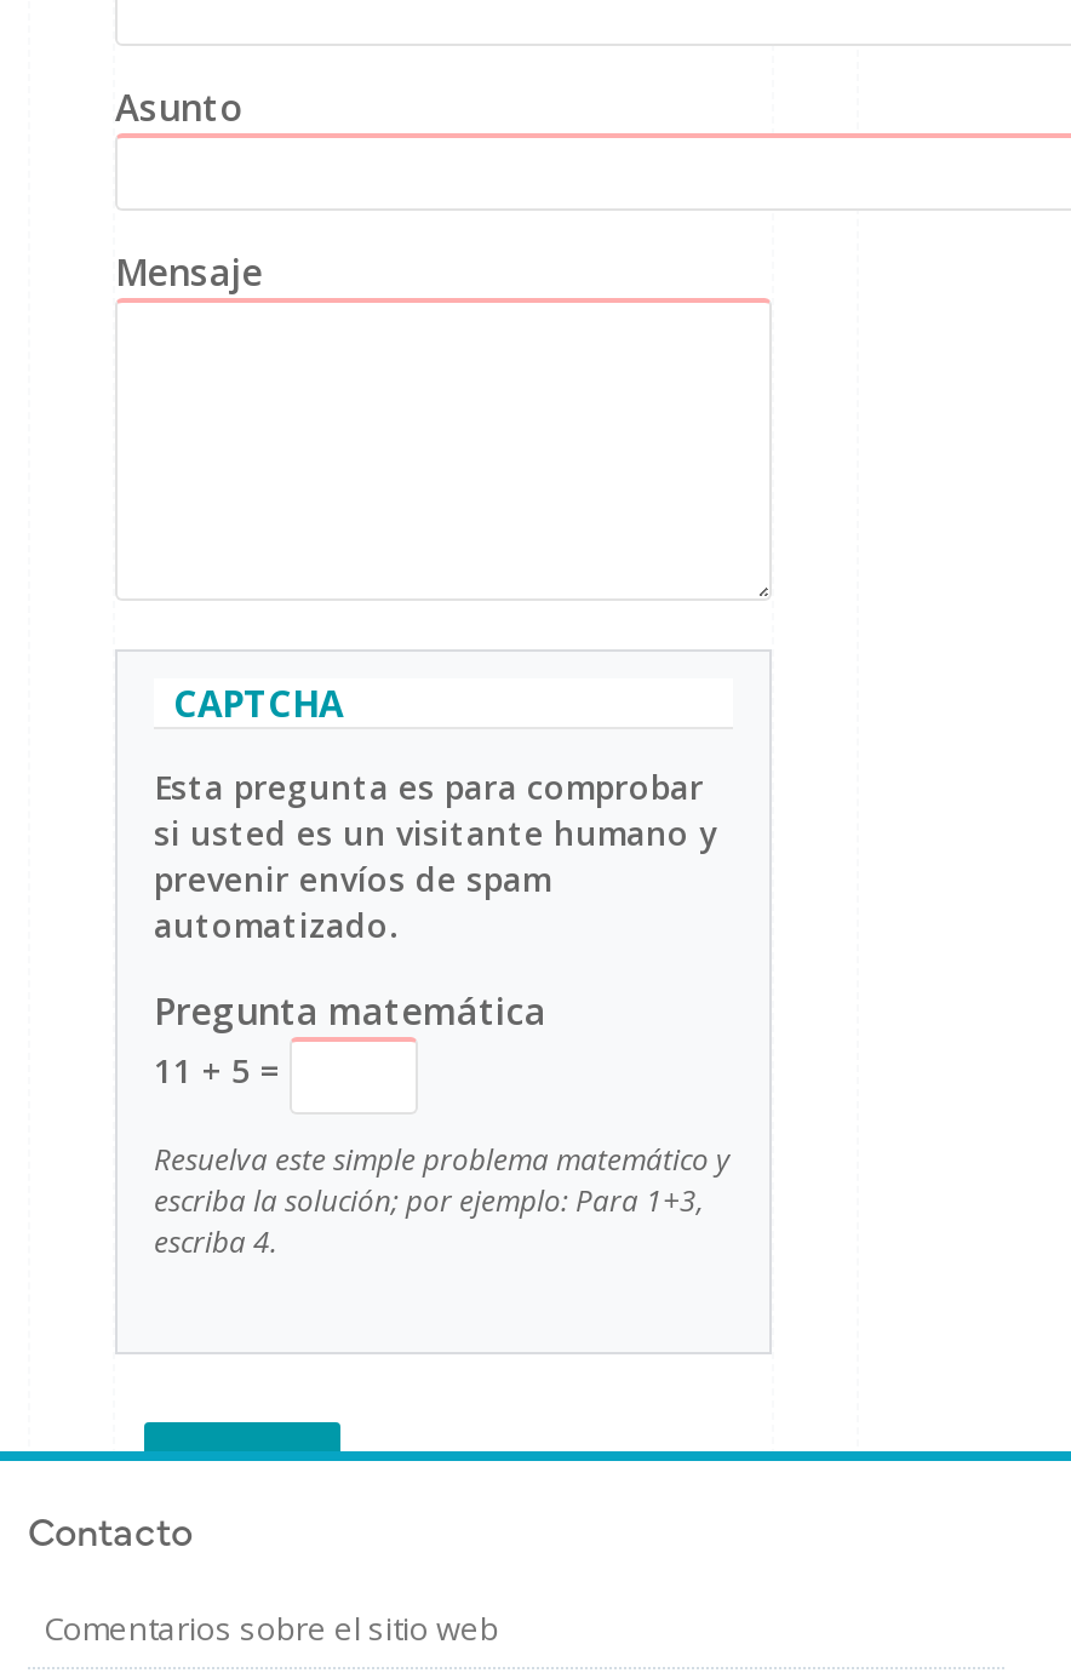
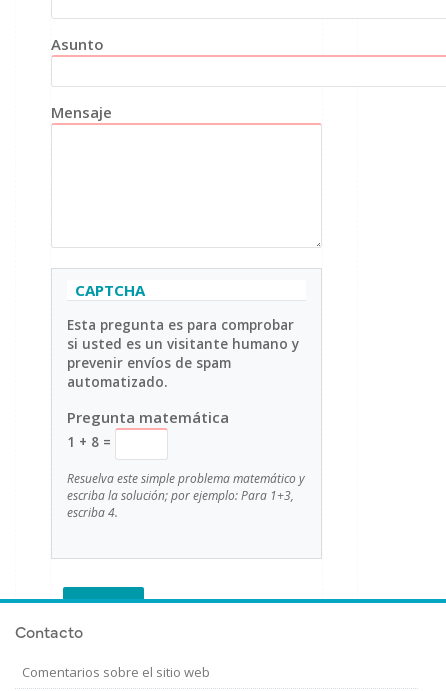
[154,1050,280,1094] 11 + 5 = -> [67,433,111,451] 1 + 8 =

